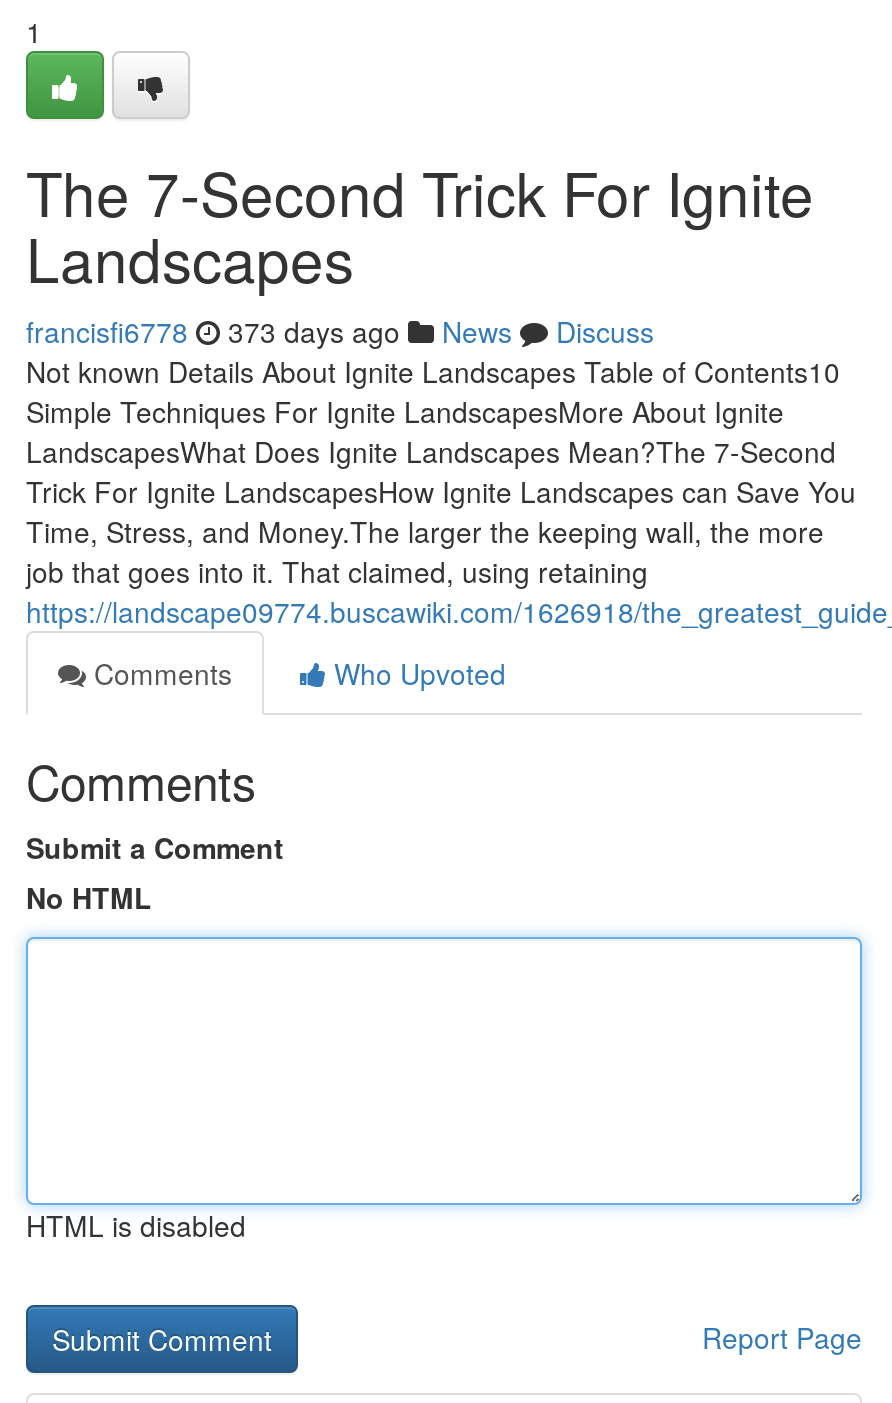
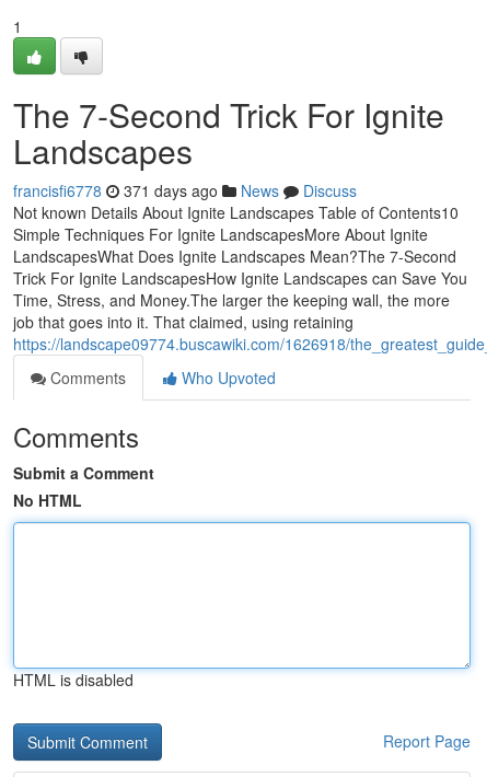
[26,311,654,351] francisfi6778 373 days ago News Discuss -> [13,179,357,201] francisfi6778 371 days ago News Discuss

